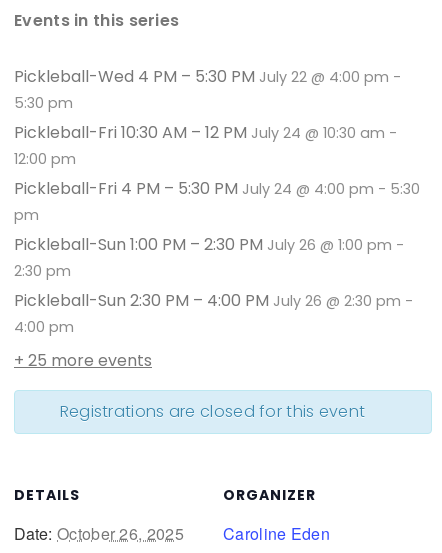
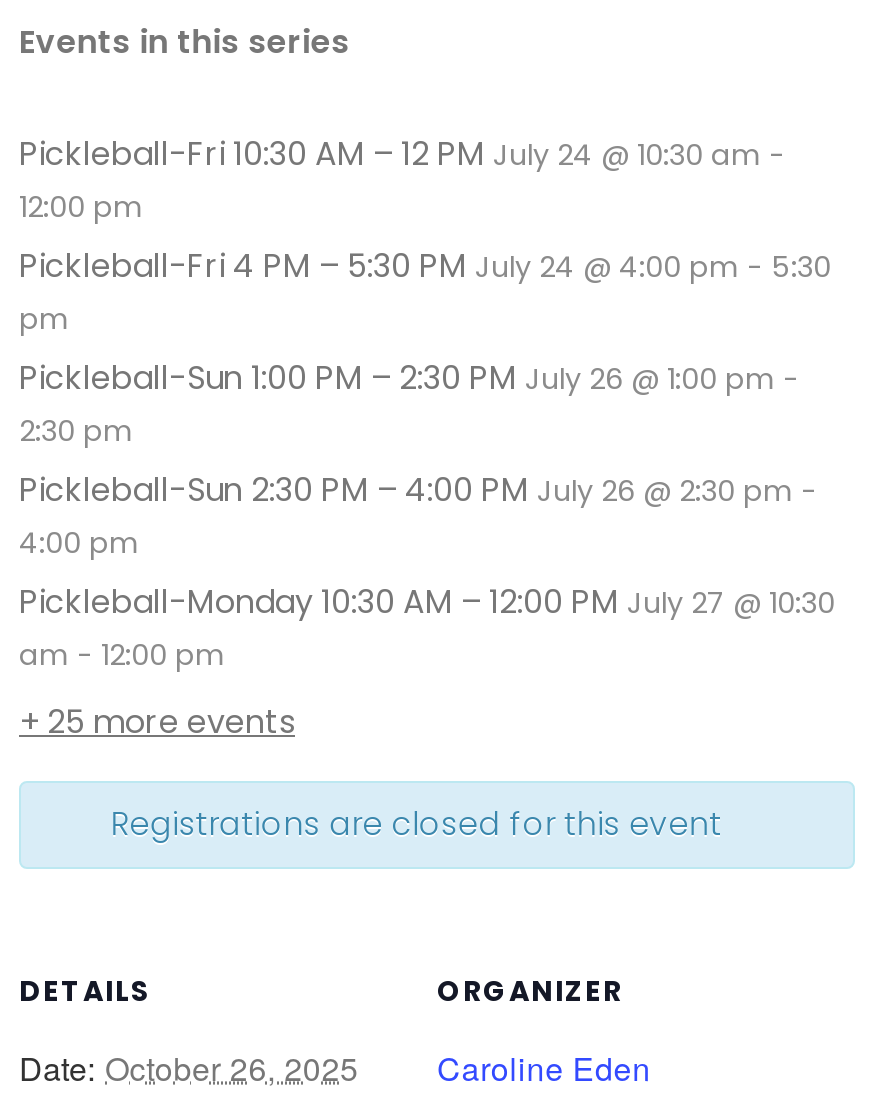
[14,65,401,113] Pickleball-Wed 4 PM – 5:30 PM July 22 @ 4:00 pm - | 5:30 pm -> none
moved [14,121,420,337] -> [19,131,831,563]: Pickleball-Fri 10:30 AM – 12 PM July 24 @ 10:30 am - | 12:00 pm | Pickleball-Fri 4 PM – 5:30 PM July 24 @ 4:00 pm - 5:30 | pm | Pickleball-Sun 1:00 PM – 2:30 PM July 26 @ 1:00 pm - | 2:30 pm | Pickleball-Sun 2:30 PM – 4:00 PM July 26 @ 2:30 pm - | 4:00 pm
none -> [19,579,835,675] Pickleball-Monday 10:30 AM – 12:00 PM July 27 @ 10:30 | am - 12:00 pm

